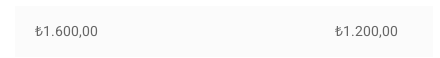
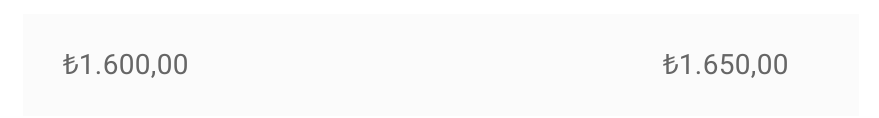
[335,21,398,42] ₺1.200,00 -> [663,44,789,86] ₺1.650,00

